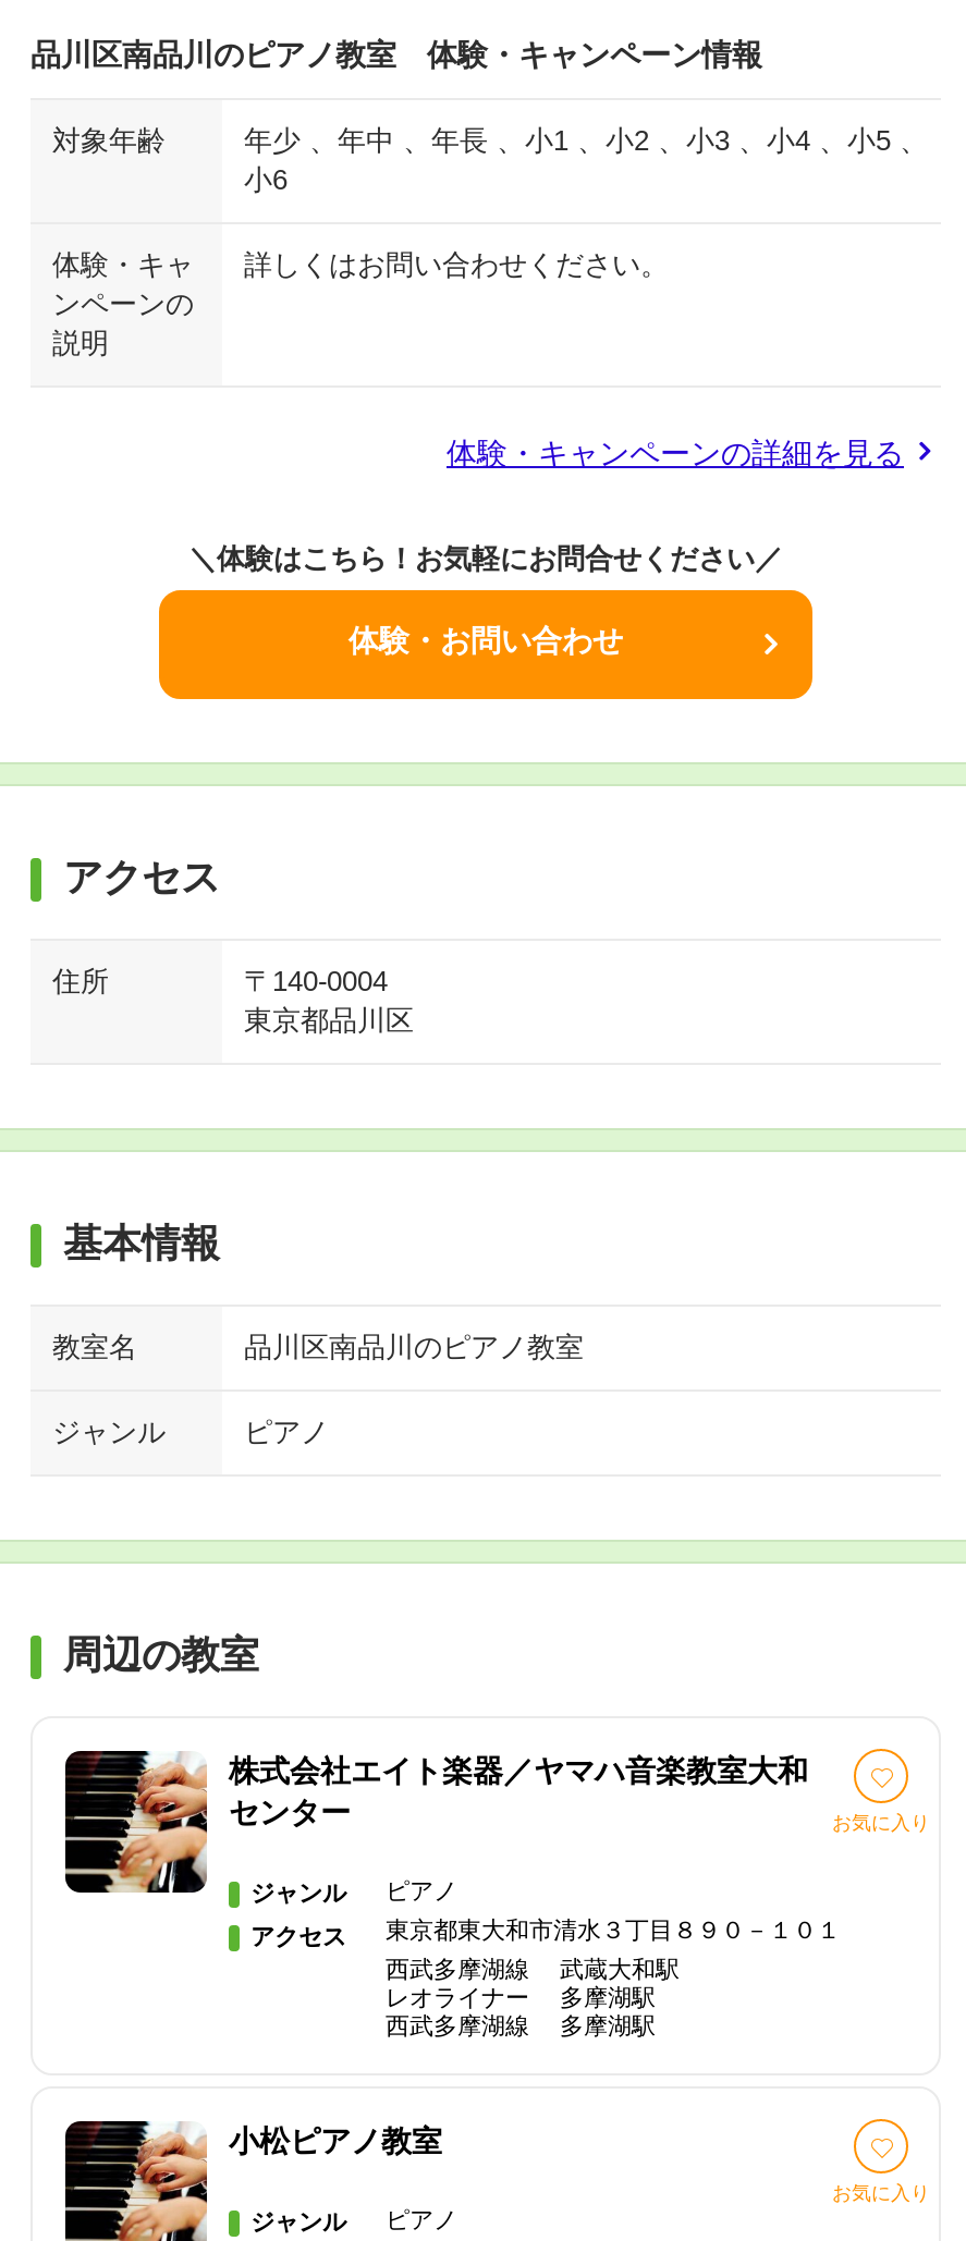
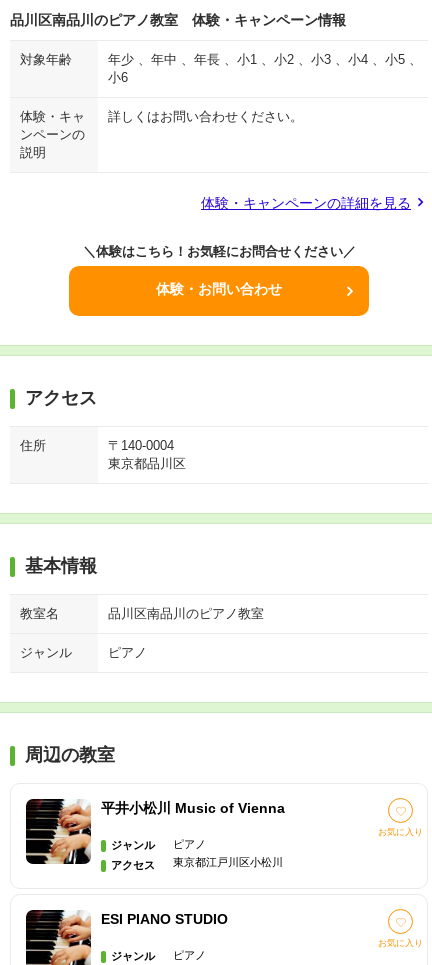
[229,1753,808,1829] 株式会社エイト楽器／ヤマハ音楽教室大和 | センター -> [101,800,285,816] 平井小松川 Music of Vienna
[386,1916,841,2038] 東京都東大和市清水３丁目８９０－１０１ | 西武多摩湖線 武蔵大和駅 | レオライナー 多摩湖駅 | 西武多摩湖線 多摩湖駅 -> [173,856,283,868] 東京都江戸川区小松川
[229,2123,442,2158] 小松ピアノ教室 -> [101,911,228,927] ESI PIANO STUDIO

